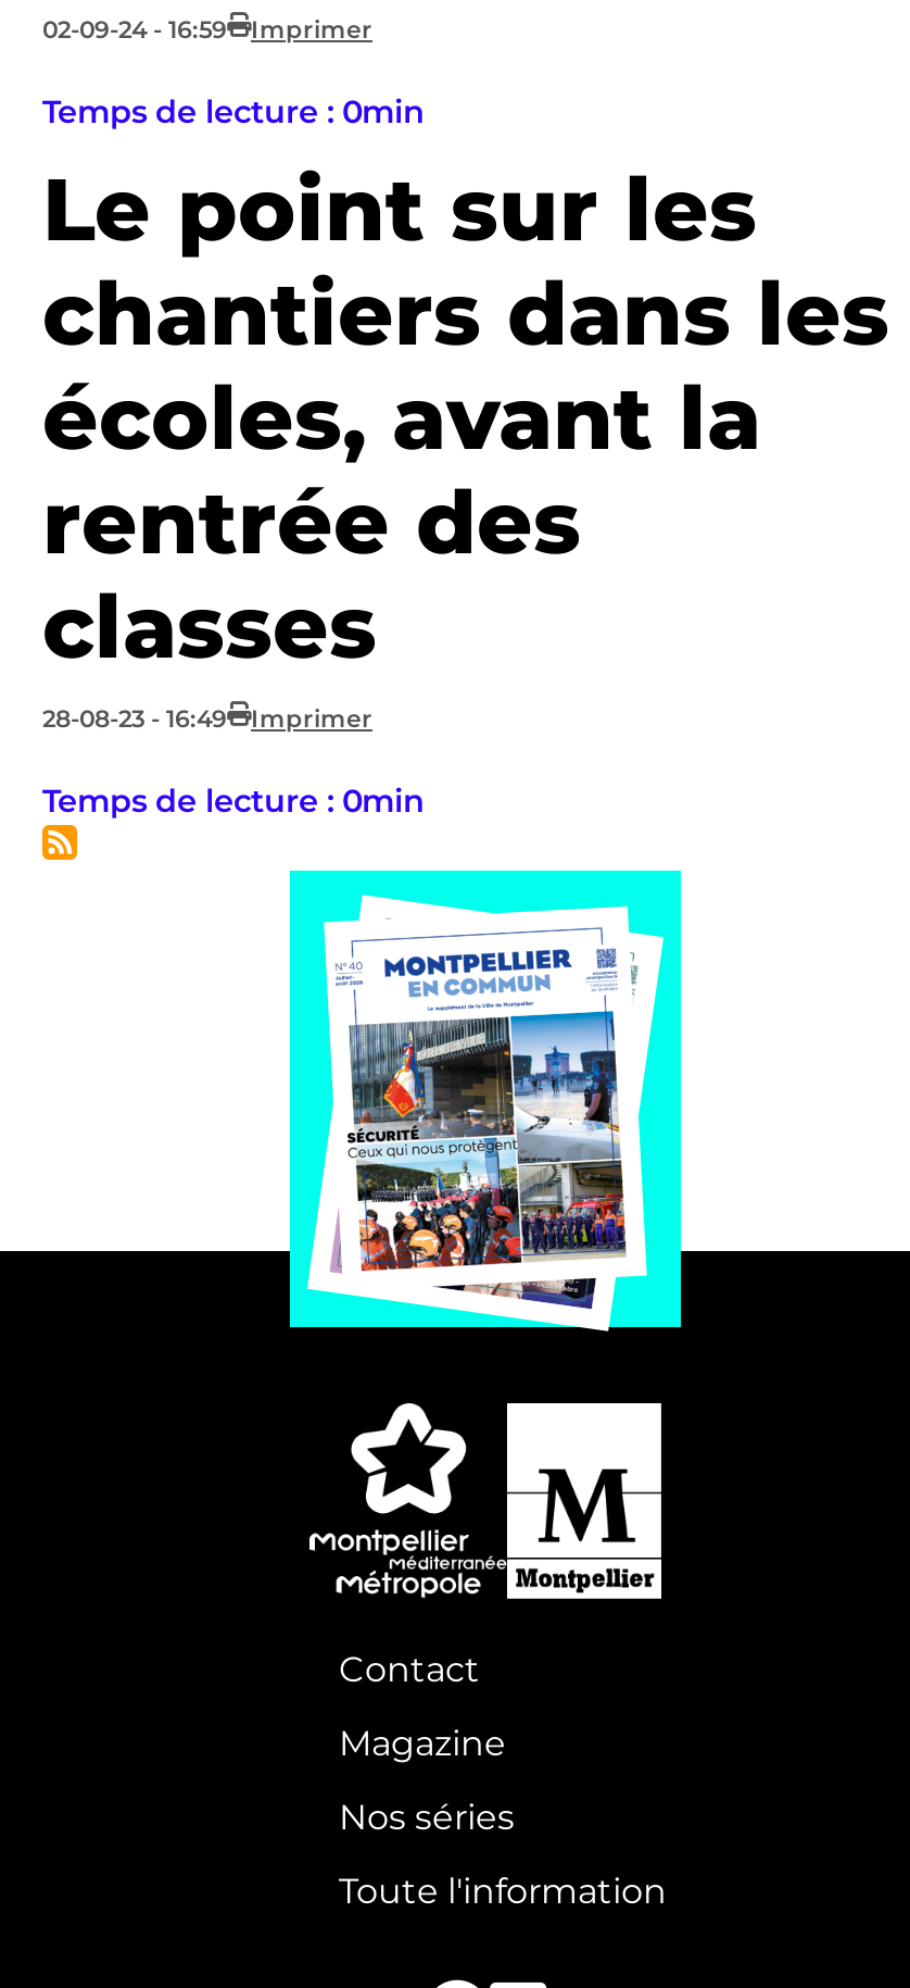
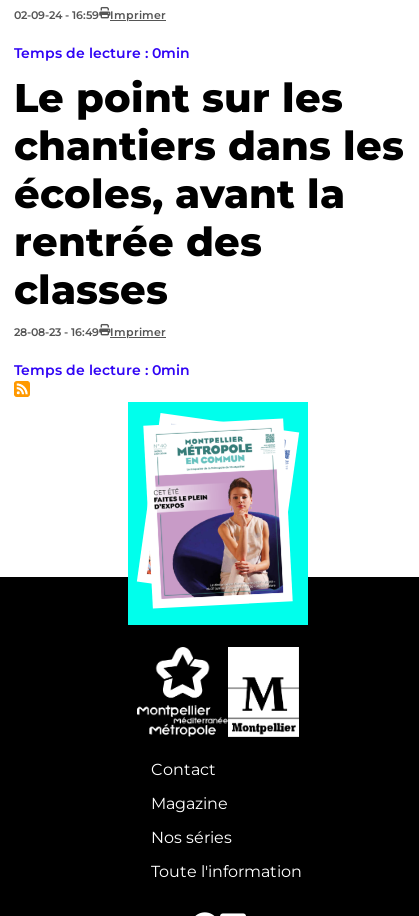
[290,940,681,1355] [image] -> [127,428,309,626] [image]

